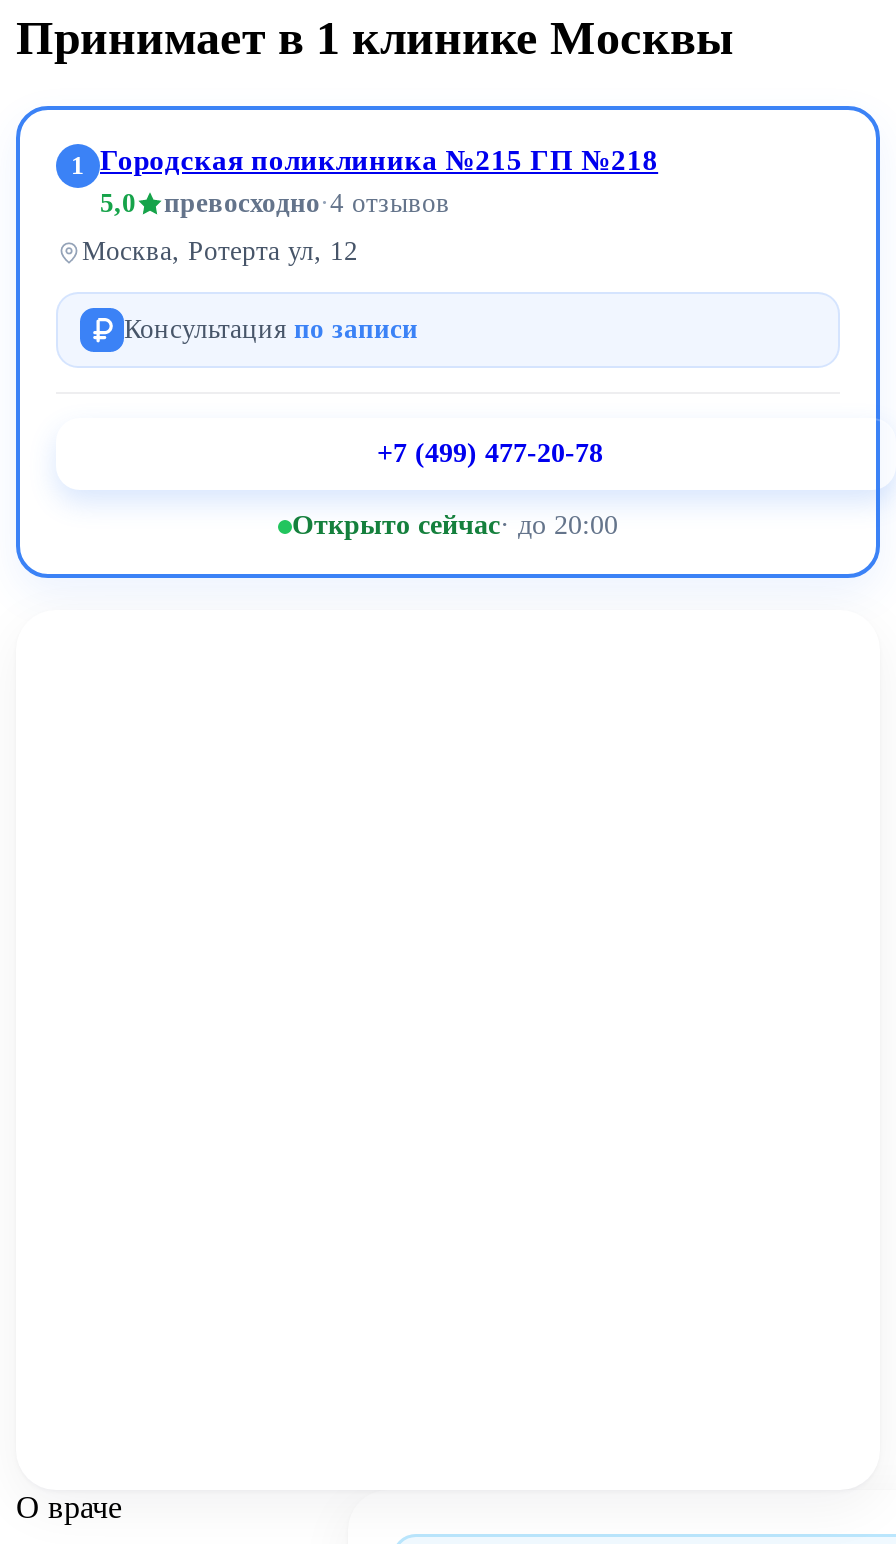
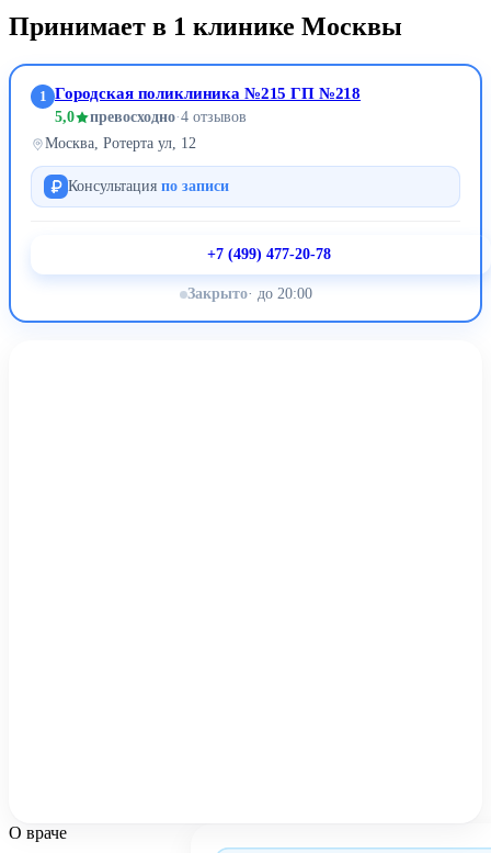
[292,510,618,540] Открыто сейчас · до 20:00 -> [187,286,312,302] Закрыто · до 20:00

